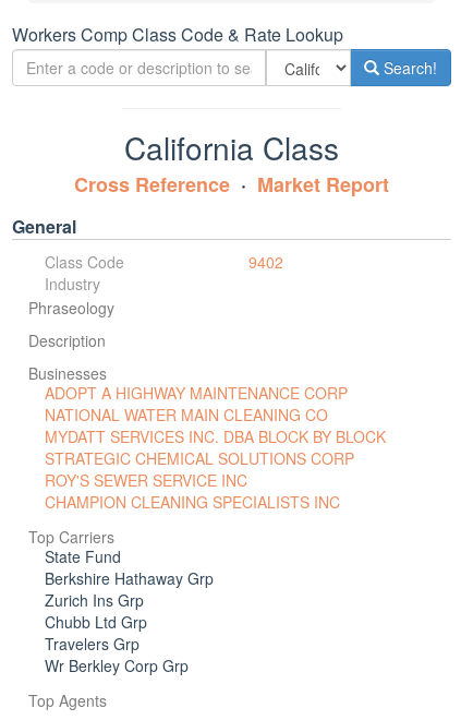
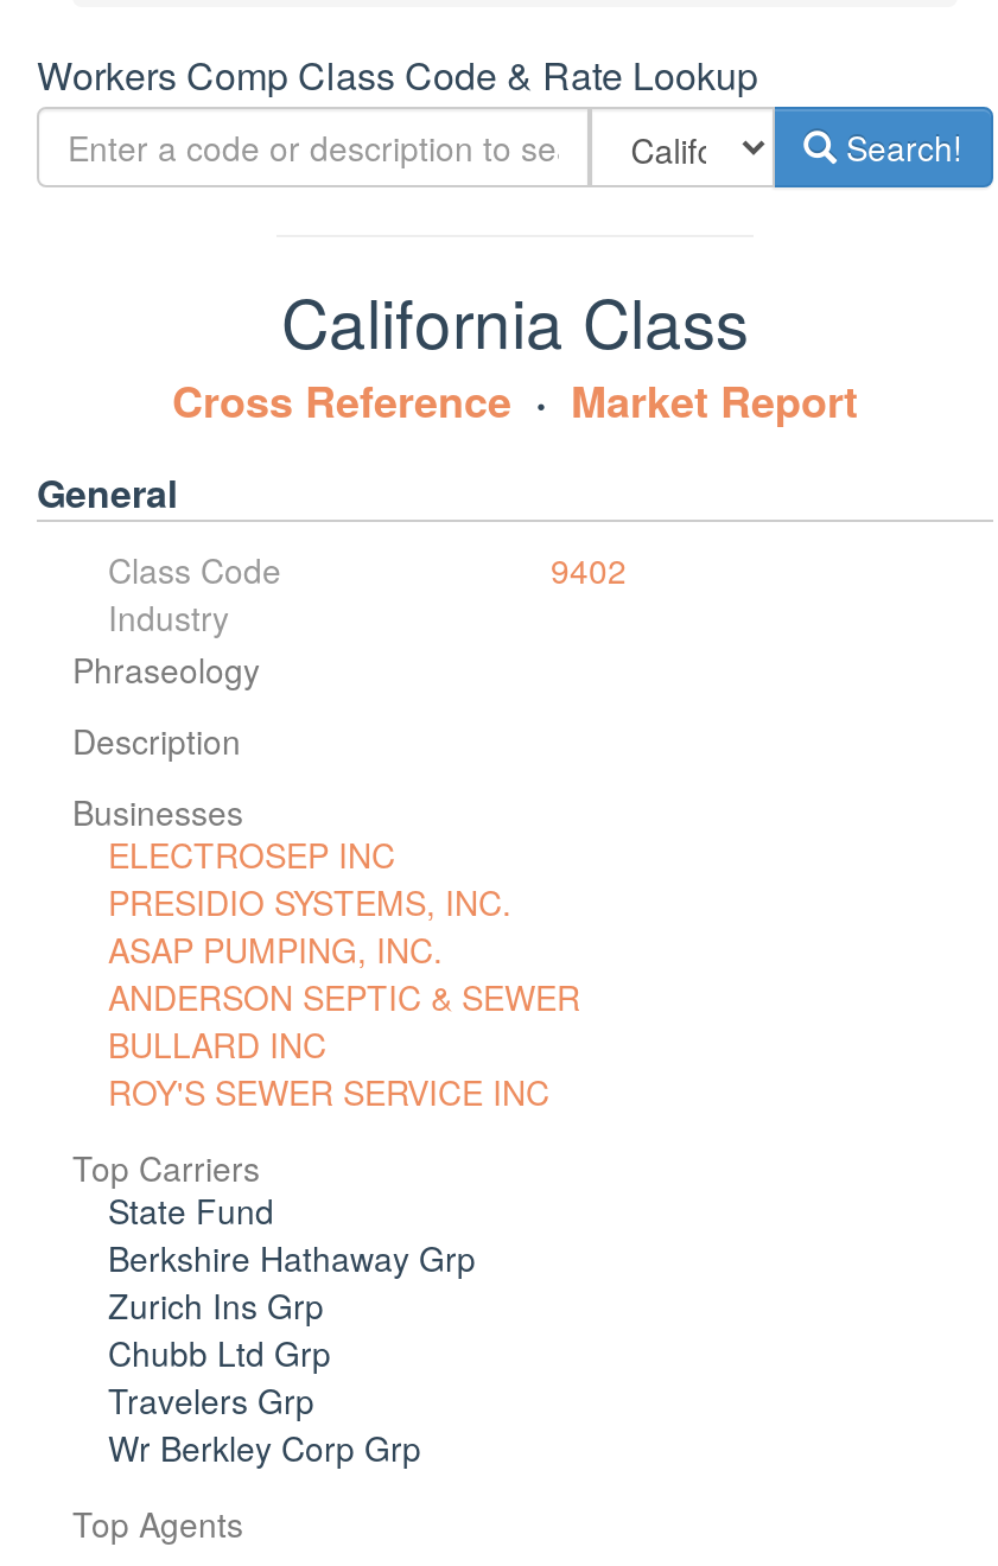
[45,382,386,469] ADOPT A HIGHWAY MAINTENANCE CORP | NATIONAL WATER MAIN CLEANING CO | MYDATT SERVICES INC. DBA BLOCK BY BLOCK | STRATEGIC CHEMICAL SOLUTIONS CORP -> [108,830,580,1068] ELECTROSEP INC | PRESIDIO SYSTEMS, INC. | ASAP PUMPING, INC. | ANDERSON SEPTIC & SEWER | BULLARD INC
moved [45,469,247,491] -> [108,1068,549,1115]: ROY'S SEWER SERVICE INC
[45,491,340,513] CHAMPION CLEANING SPECIALISTS INC -> none

